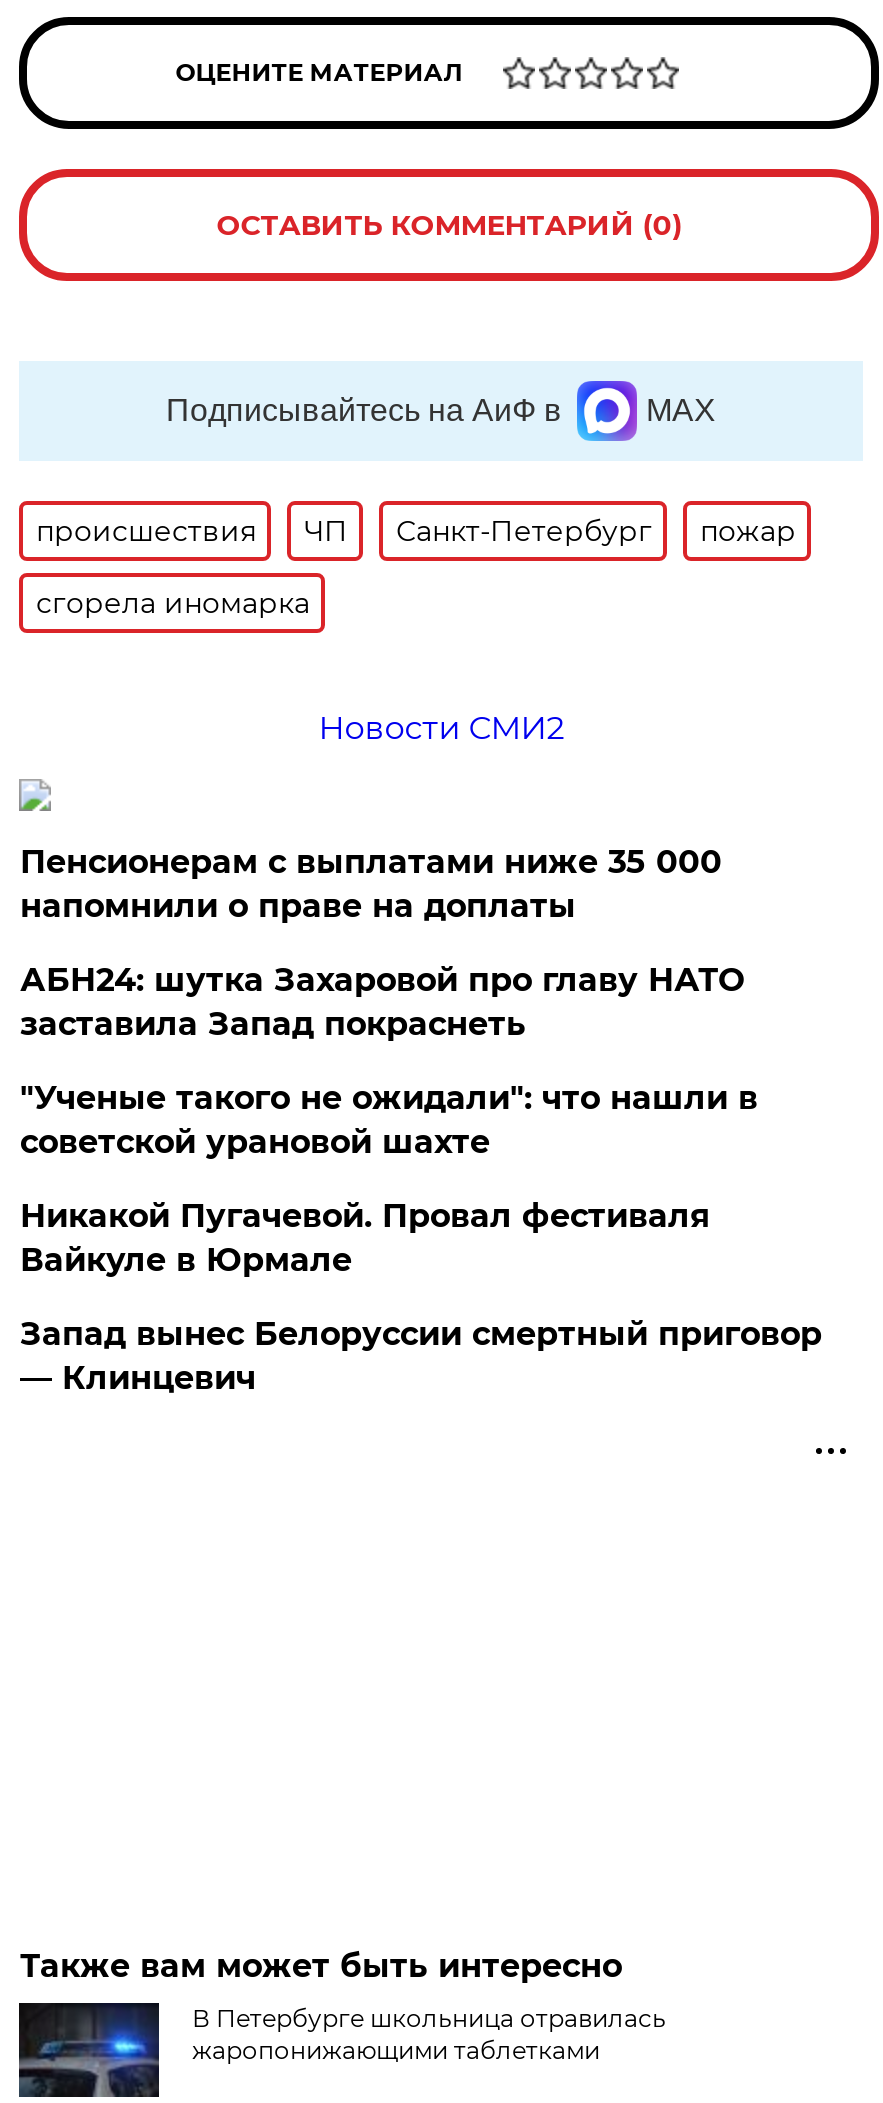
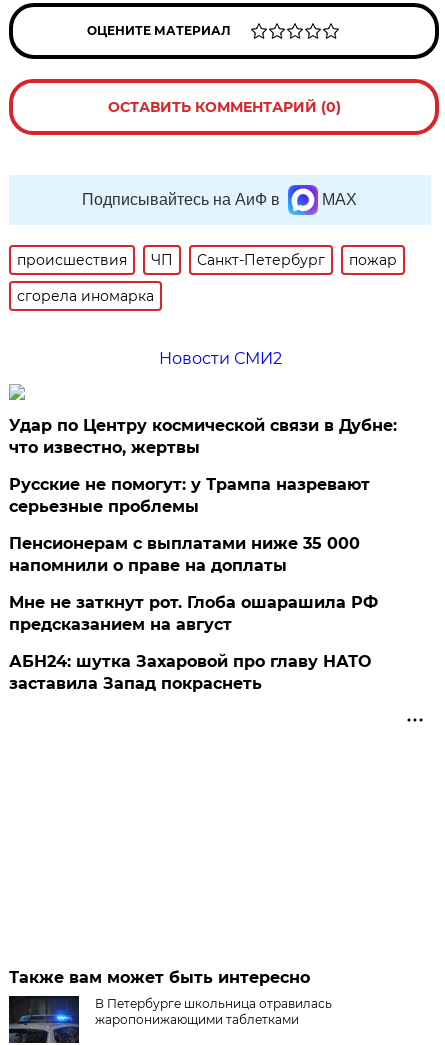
none -> [9,416,397,516] Удар по Центру космической связи в Дубне: | что известно, жертвы | Русские не помогут: у Трампа назревают | серьезные проблемы
moved [20,842,722,924] -> [9,534,360,575]: Пенсионерам с выплатами ниже 35 000 | напомнили о праве на доплаты
none -> [9,593,378,634] Мне не заткнут рот. Глоба ошарашила РФ | предсказанием на август
moved [20,960,744,1042] -> [9,652,371,693]: АБН24: шутка Захаровой про главу НАТО | заставила Запад покраснеть
[20,1078,822,1396] "Ученые такого не ожидали": что нашли в | советской урановой шахте | Никакой Пугачевой. Провал фестиваля | Вайкуле в Юрмале | Запад вынес Белоруссии смертный приговор | — Клинцевич -> none

